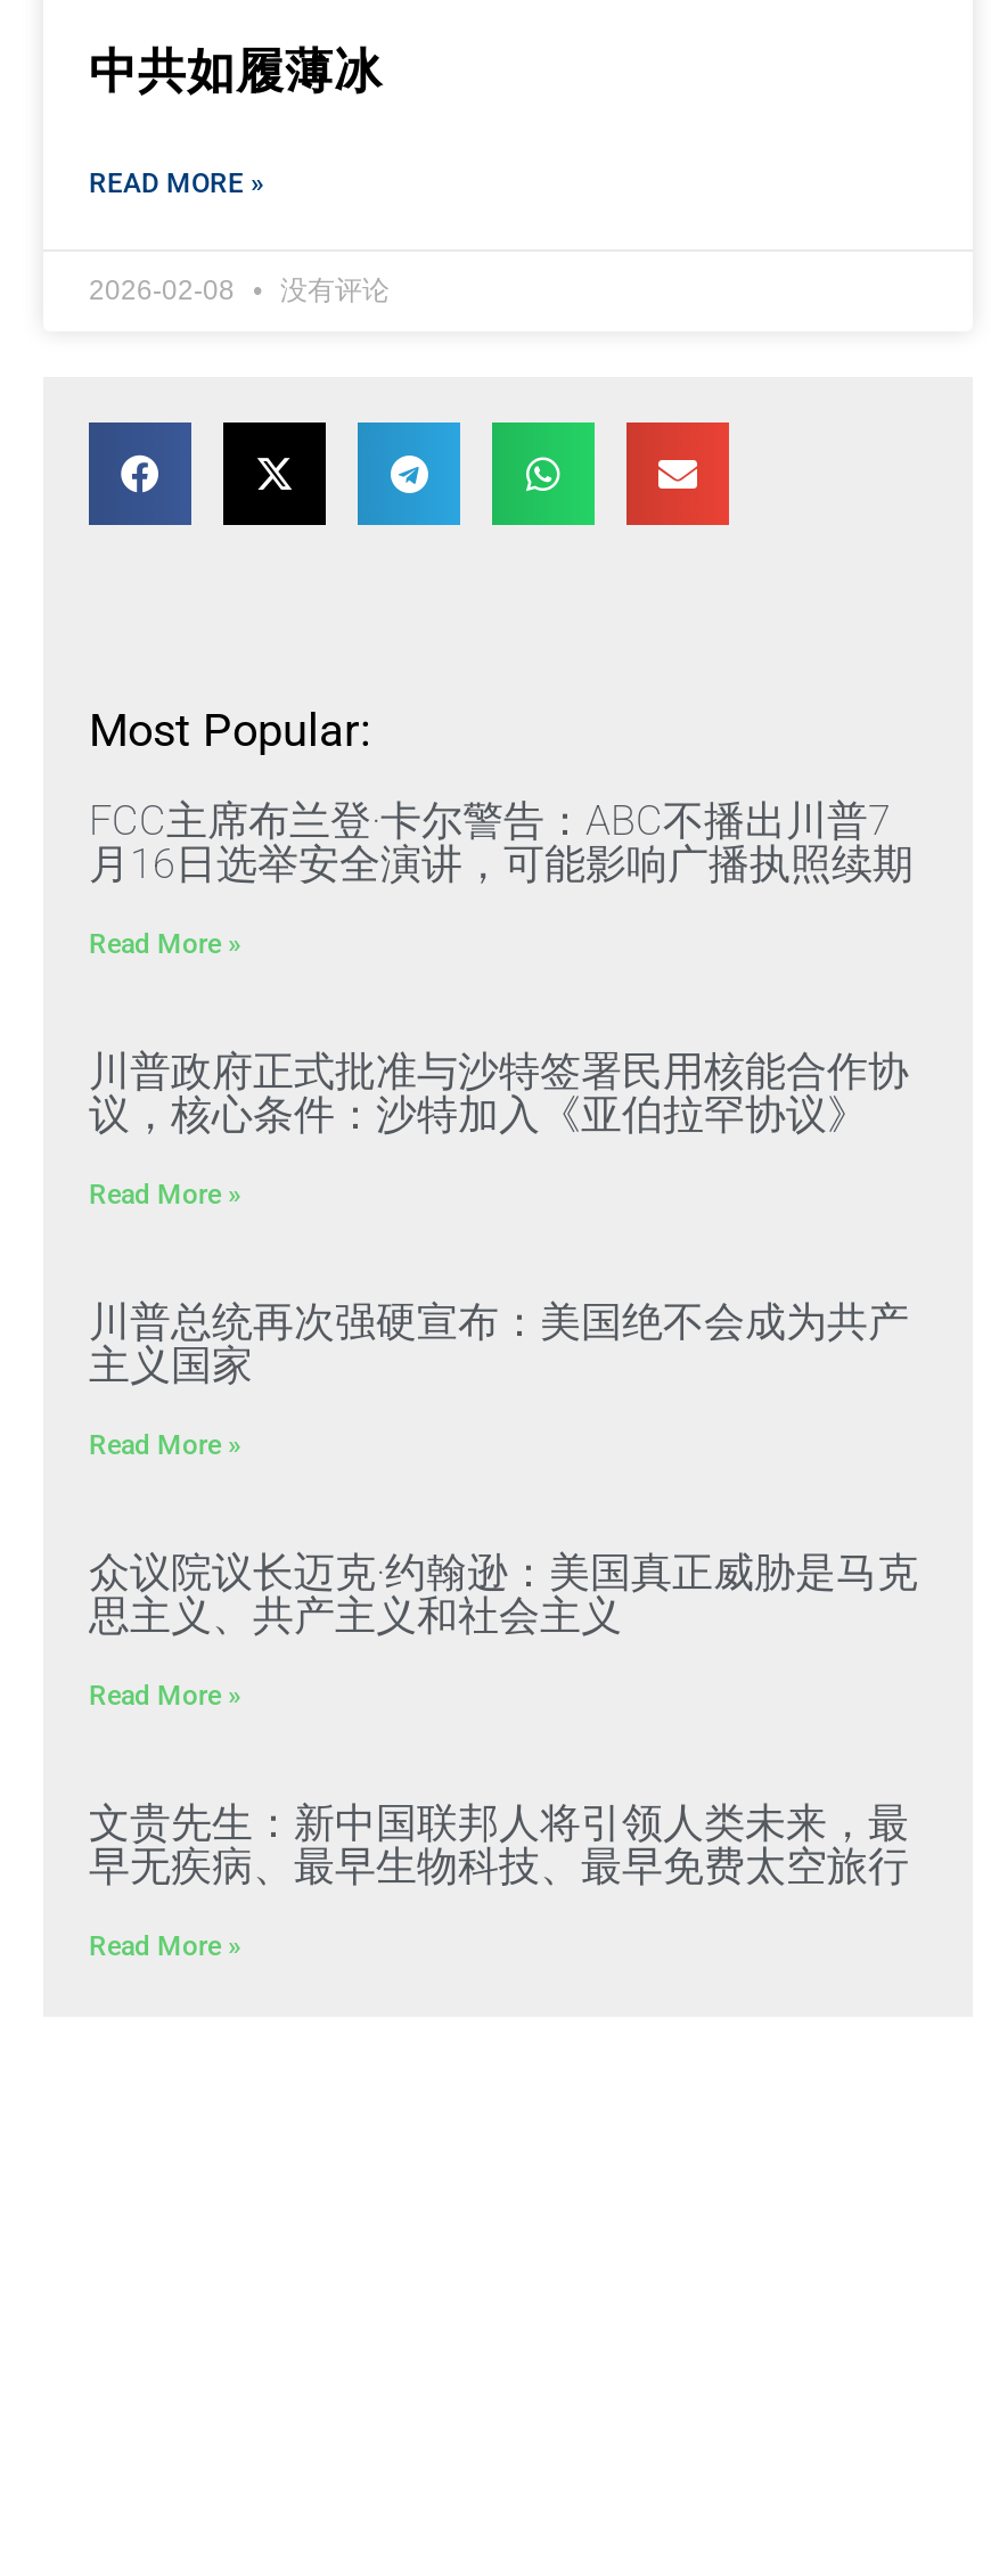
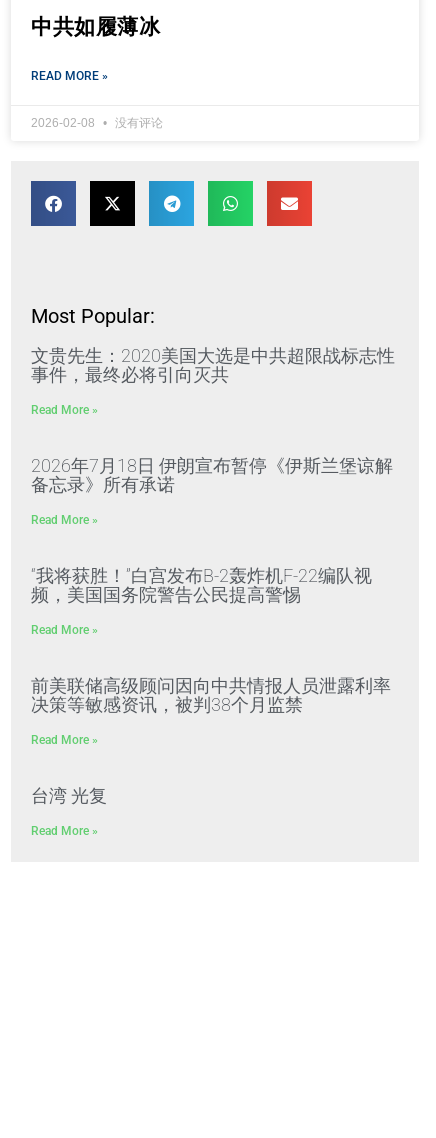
[89,796,914,887] FCC主席布兰登·卡尔警告：ABC不播出川普7 | 月16日选举安全演讲，可能影响广播执照续期 -> [31,345,395,385] 文贵先生：2020美国大选是中共超限战标志性 | 事件，最终必将引向灭共
[89,1047,909,1138] 川普政府正式批准与沙特签署民用核能合作协 | 议，核心条件：沙特加入《亚伯拉罕协议》 -> [31,455,393,495] 2026年7月18日 伊朗宣布暂停《伊斯兰堡谅解 | 备忘录》所有承诺
[89,1297,909,1388] 川普总统再次强硬宣布：美国绝不会成为共产 | 主义国家 -> [31,565,372,605] “我将获胜！”白宫发布B-2轰炸机F-22编队视 | 频，美国国务院警告公民提高警惕
[89,1548,918,1639] 众议院议长迈克·约翰逊：美国真正威胁是马克 | 思主义、共产主义和社会主义 -> [31,675,391,715] 前美联储高级顾问因向中共情报人员泄露利率 | 决策等敏感资讯，被判38个月监禁
[89,1798,909,1890] 文贵先生：新中国联邦人将引领人类未来，最 | 早无疾病、最早生物科技、最早免费太空旅行 -> [31,785,107,806] 台湾 光复

